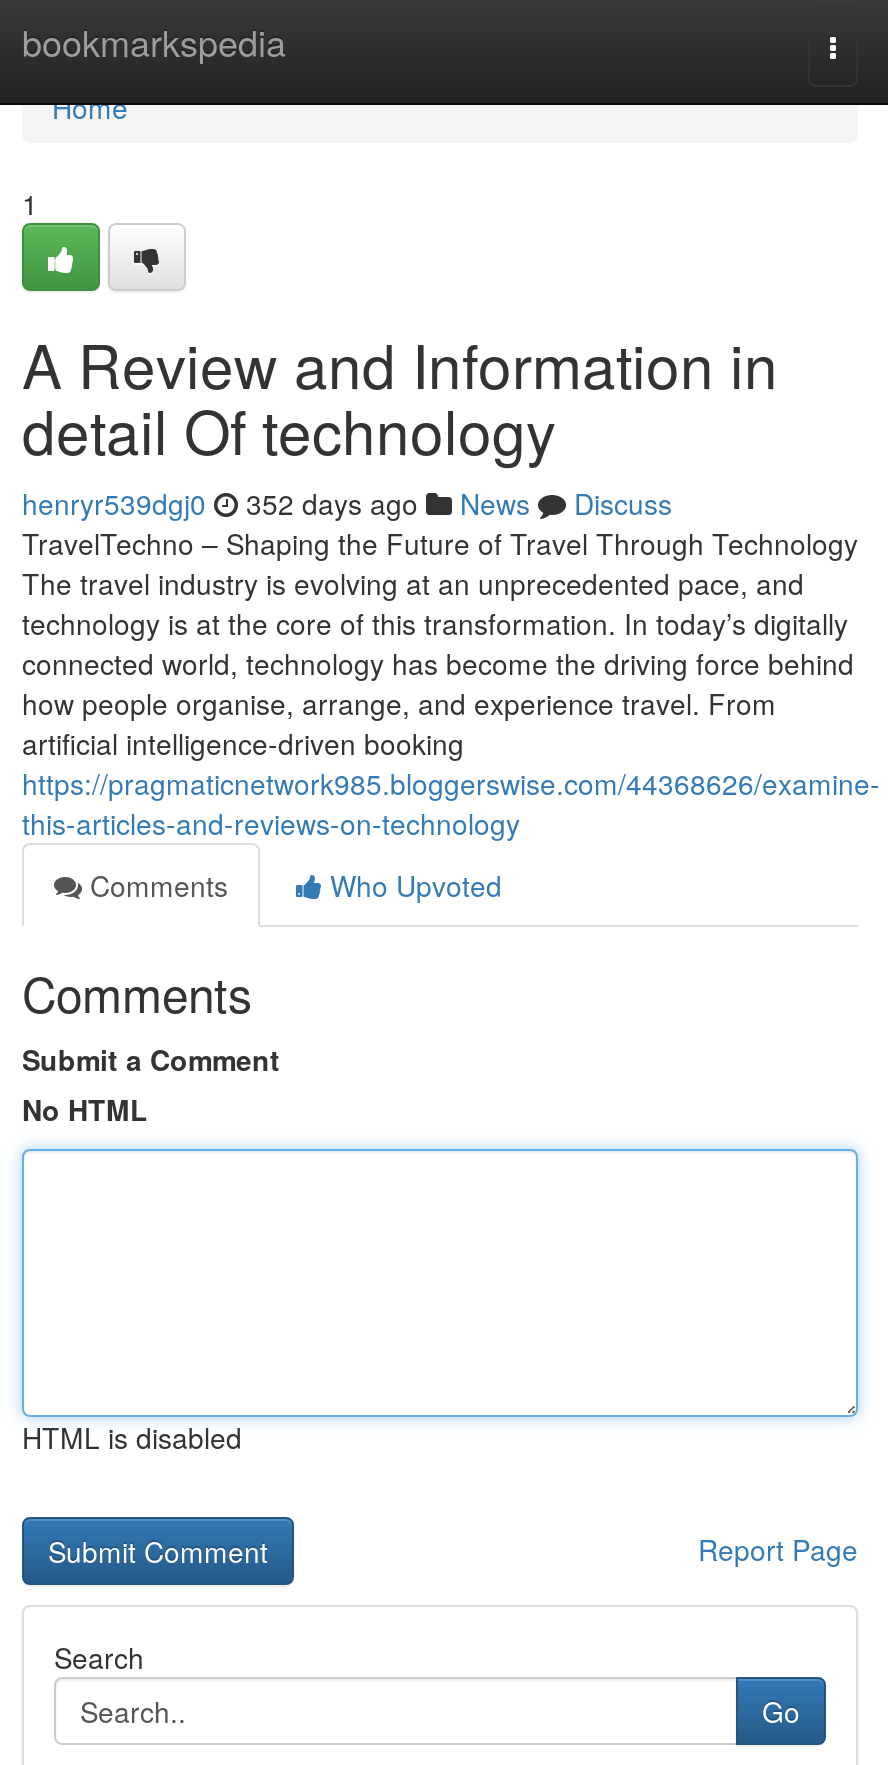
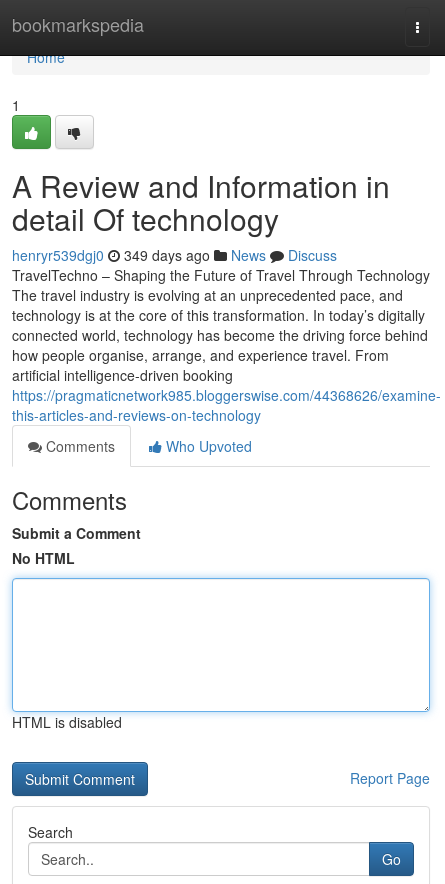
[22,483,672,523] henryr539dgj0 352 days ago News Discuss -> [12,245,337,265] henryr539dgj0 349 days ago News Discuss

